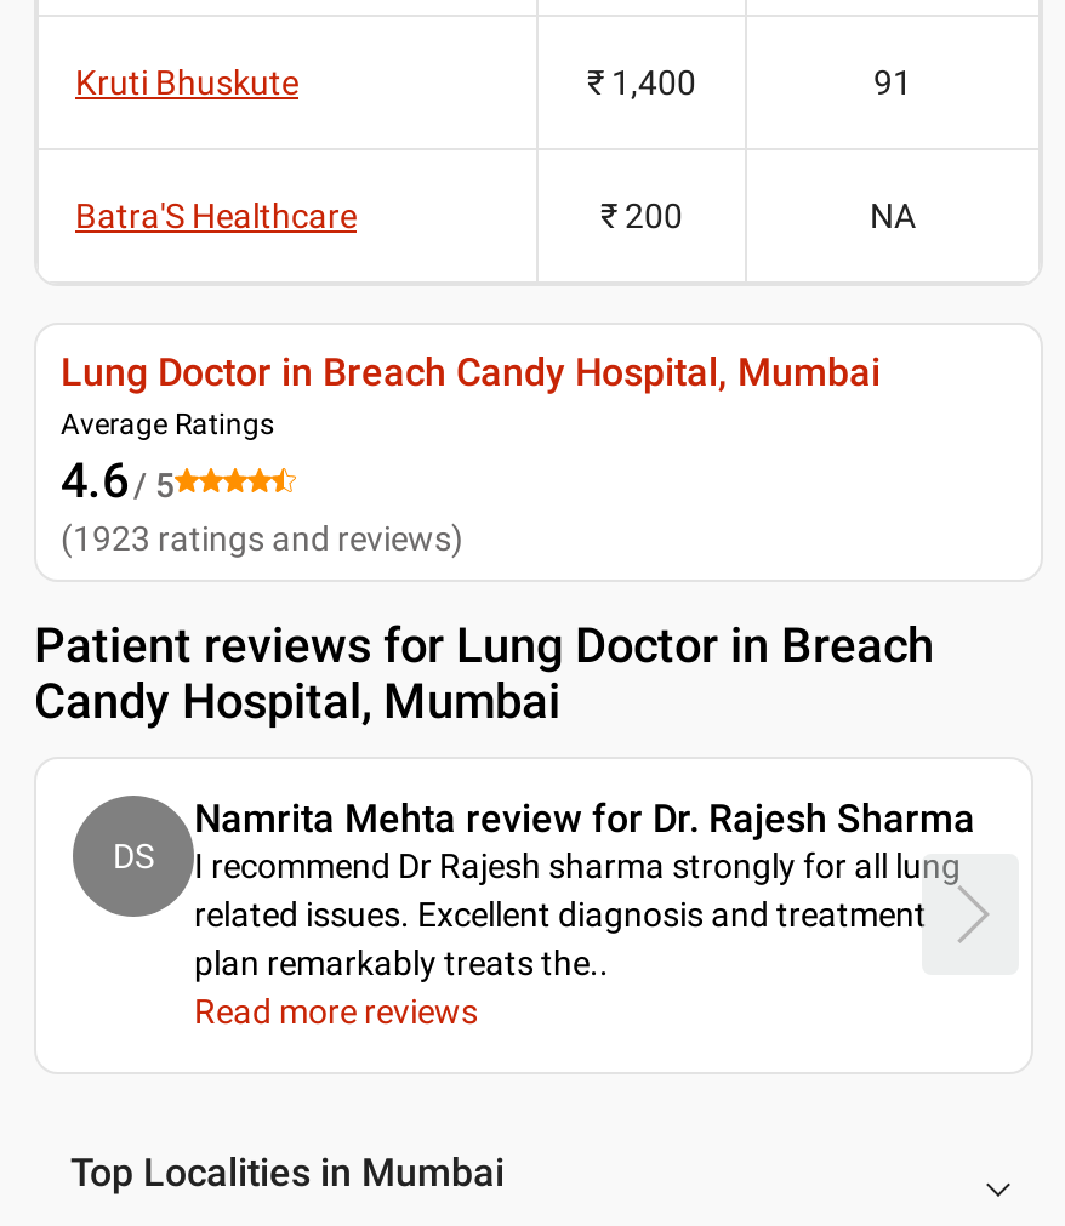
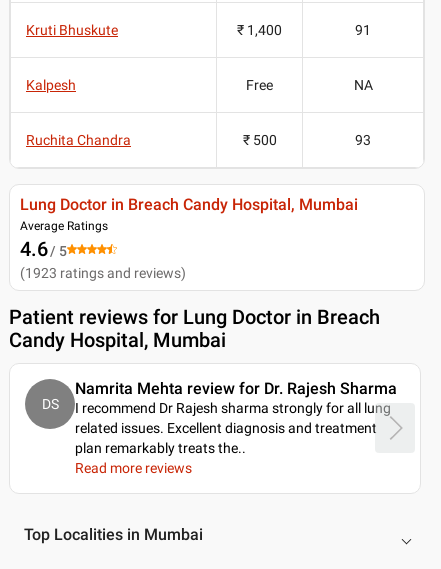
[75,195,683,234] Batra'S Healthcare | ₹ 200 -> [26,76,273,92] Kalpesh | Free
none -> [26,131,371,147] Ruchita Chandra | ₹ 500 | 93

